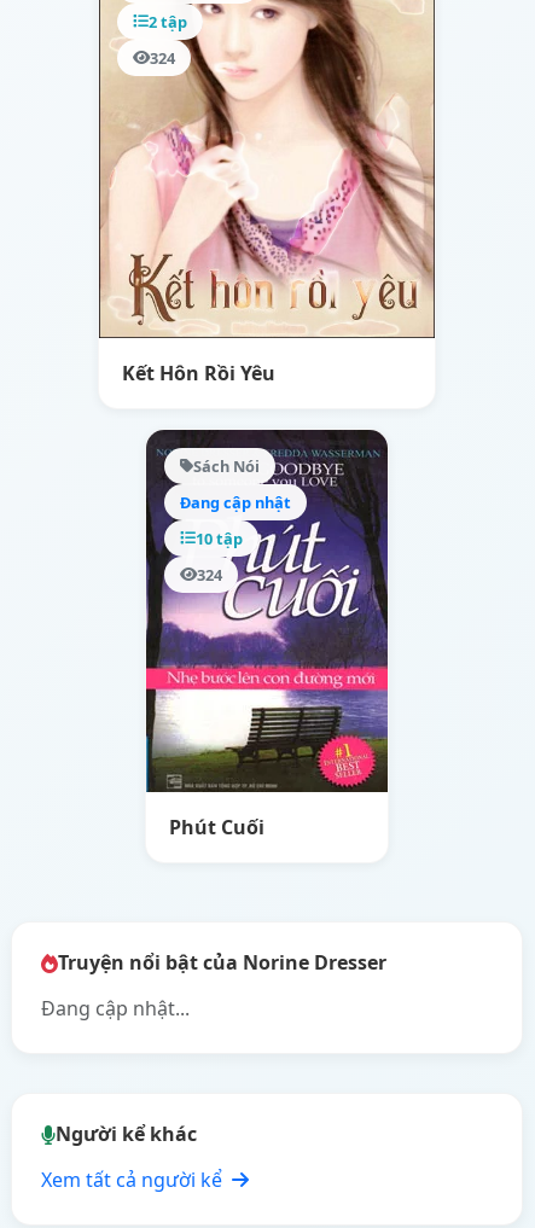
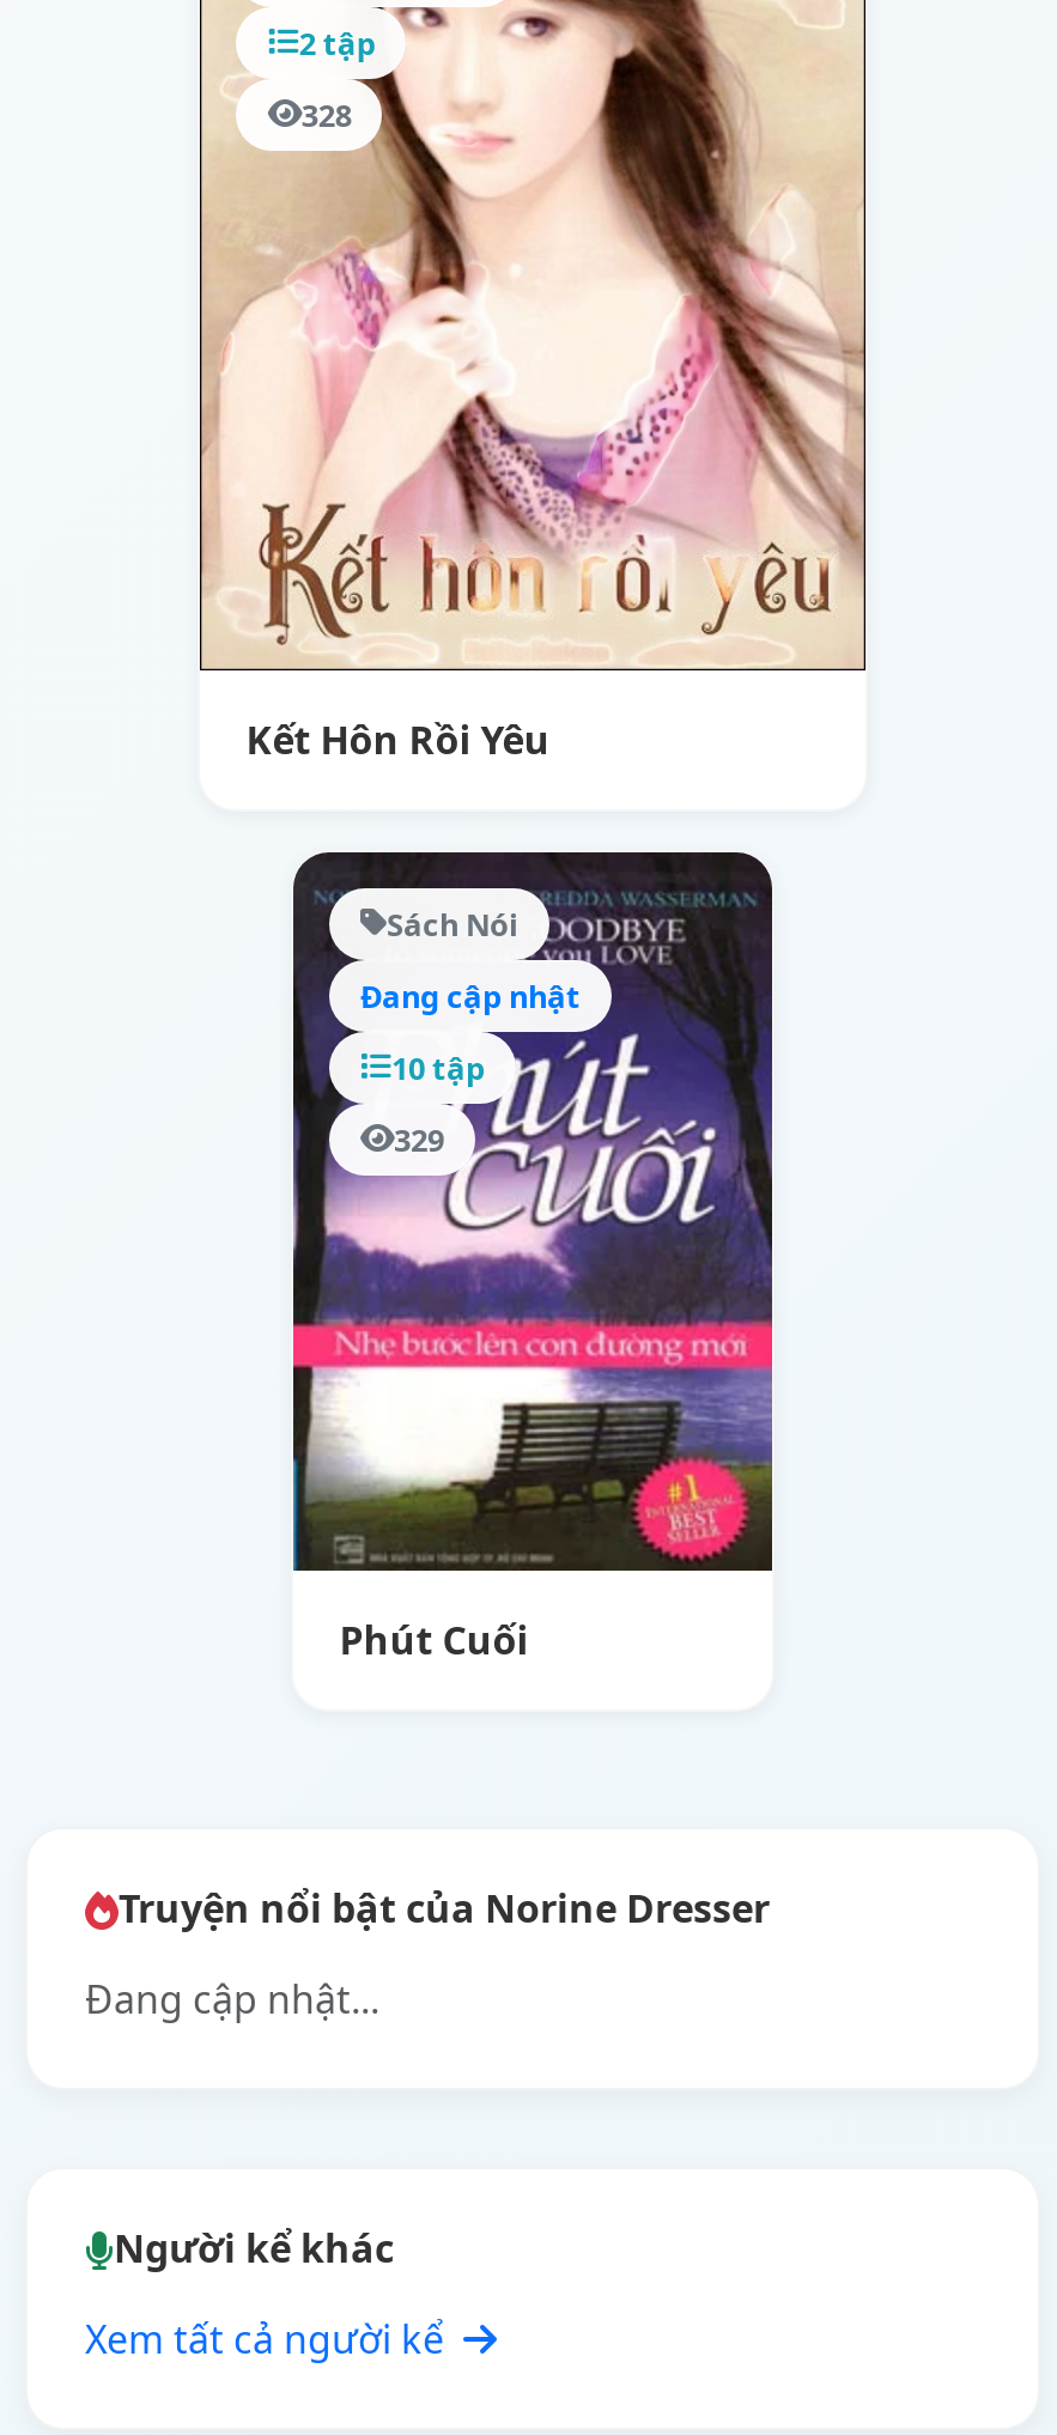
[150,47,175,69] 324 -> [300,93,351,136] 328
[197,564,222,586] 324 -> [394,1118,444,1161] 329

